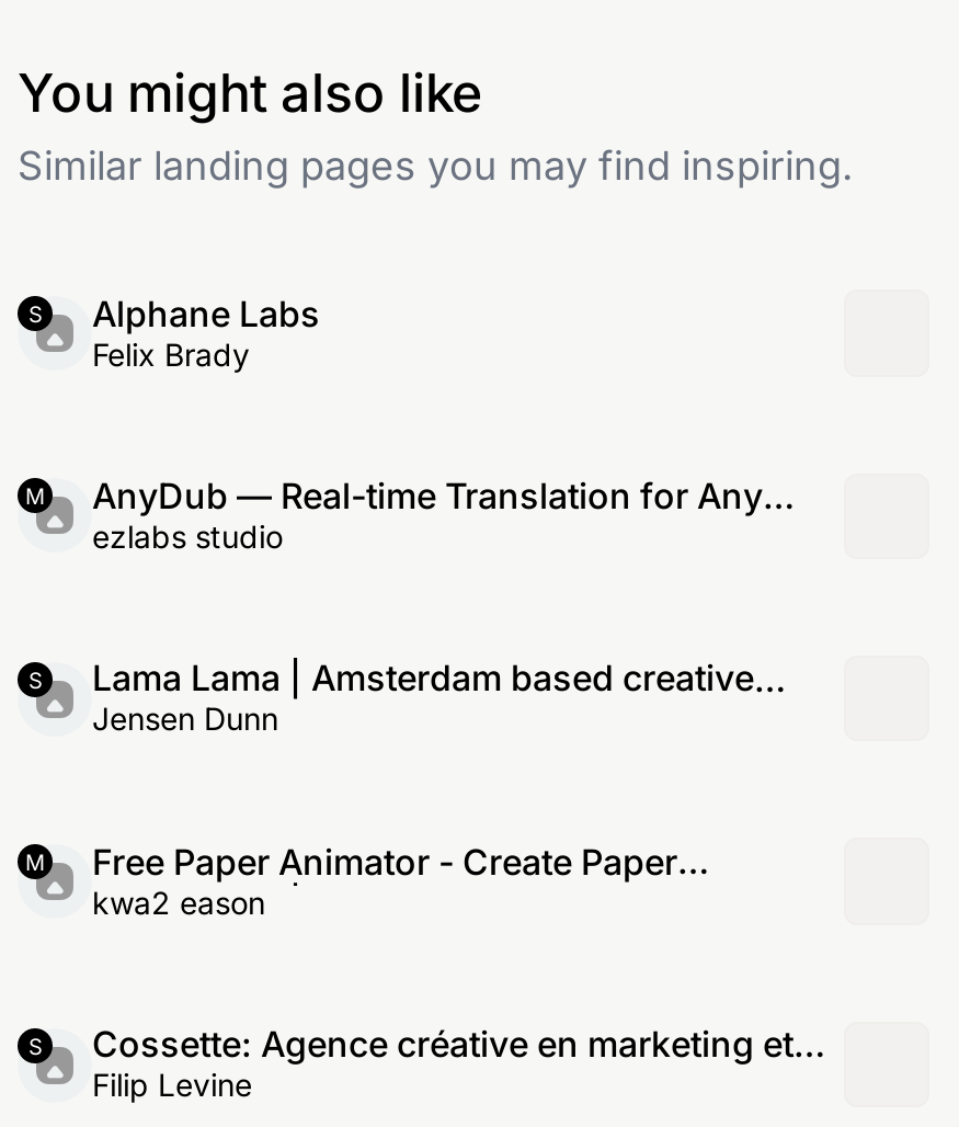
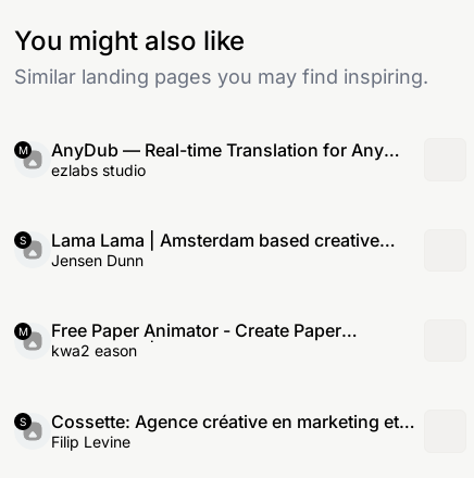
[28,291,320,372] S | Alphane Labs | Felix Brady -> none

